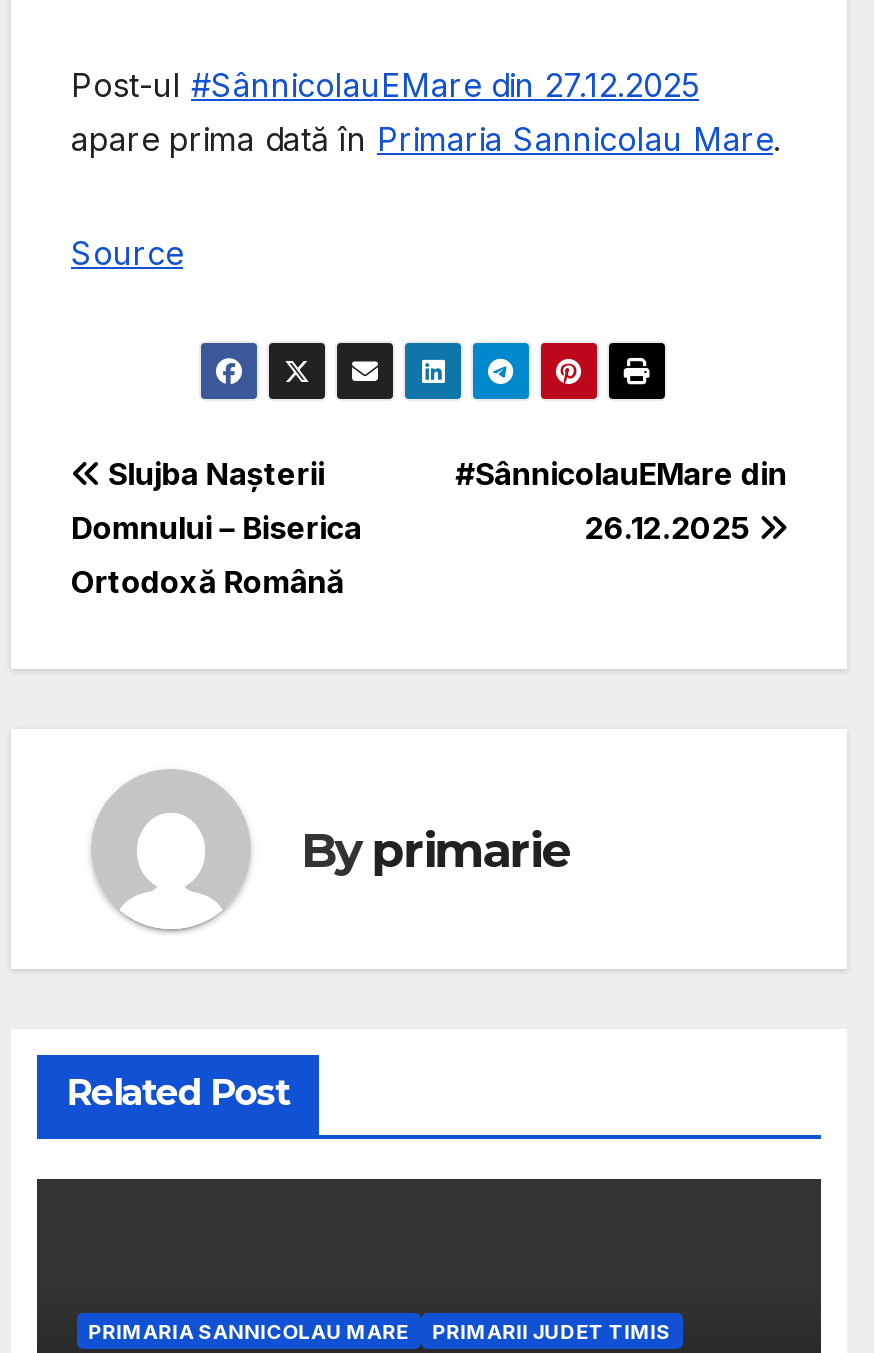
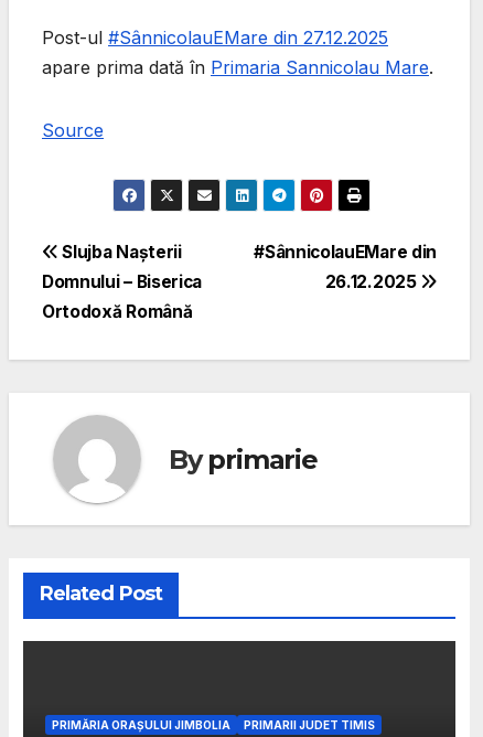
[89,1320,409,1344] PRIMARIA SANNICOLAU MARE -> [52,719,230,732] PRIMĂRIA ORAȘULUI JIMBOLIA

